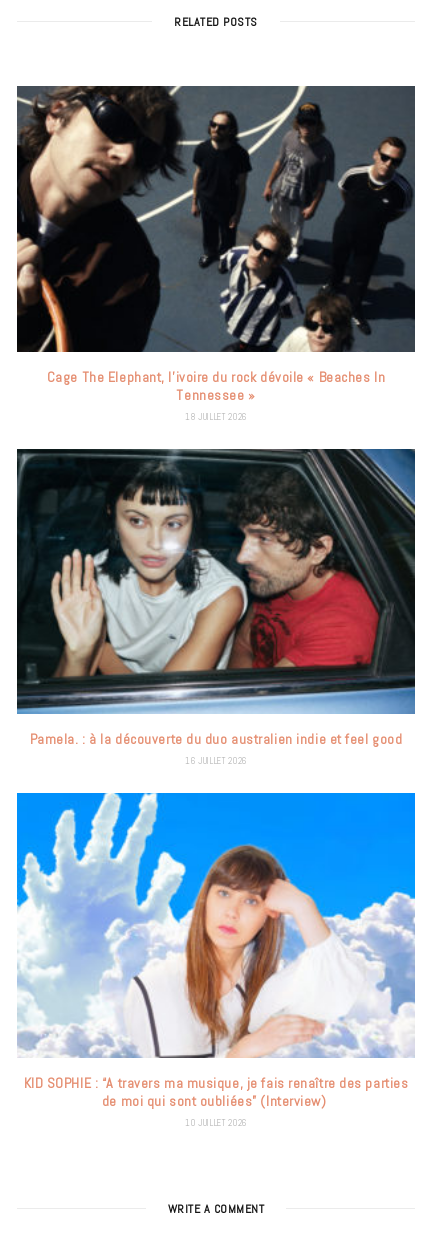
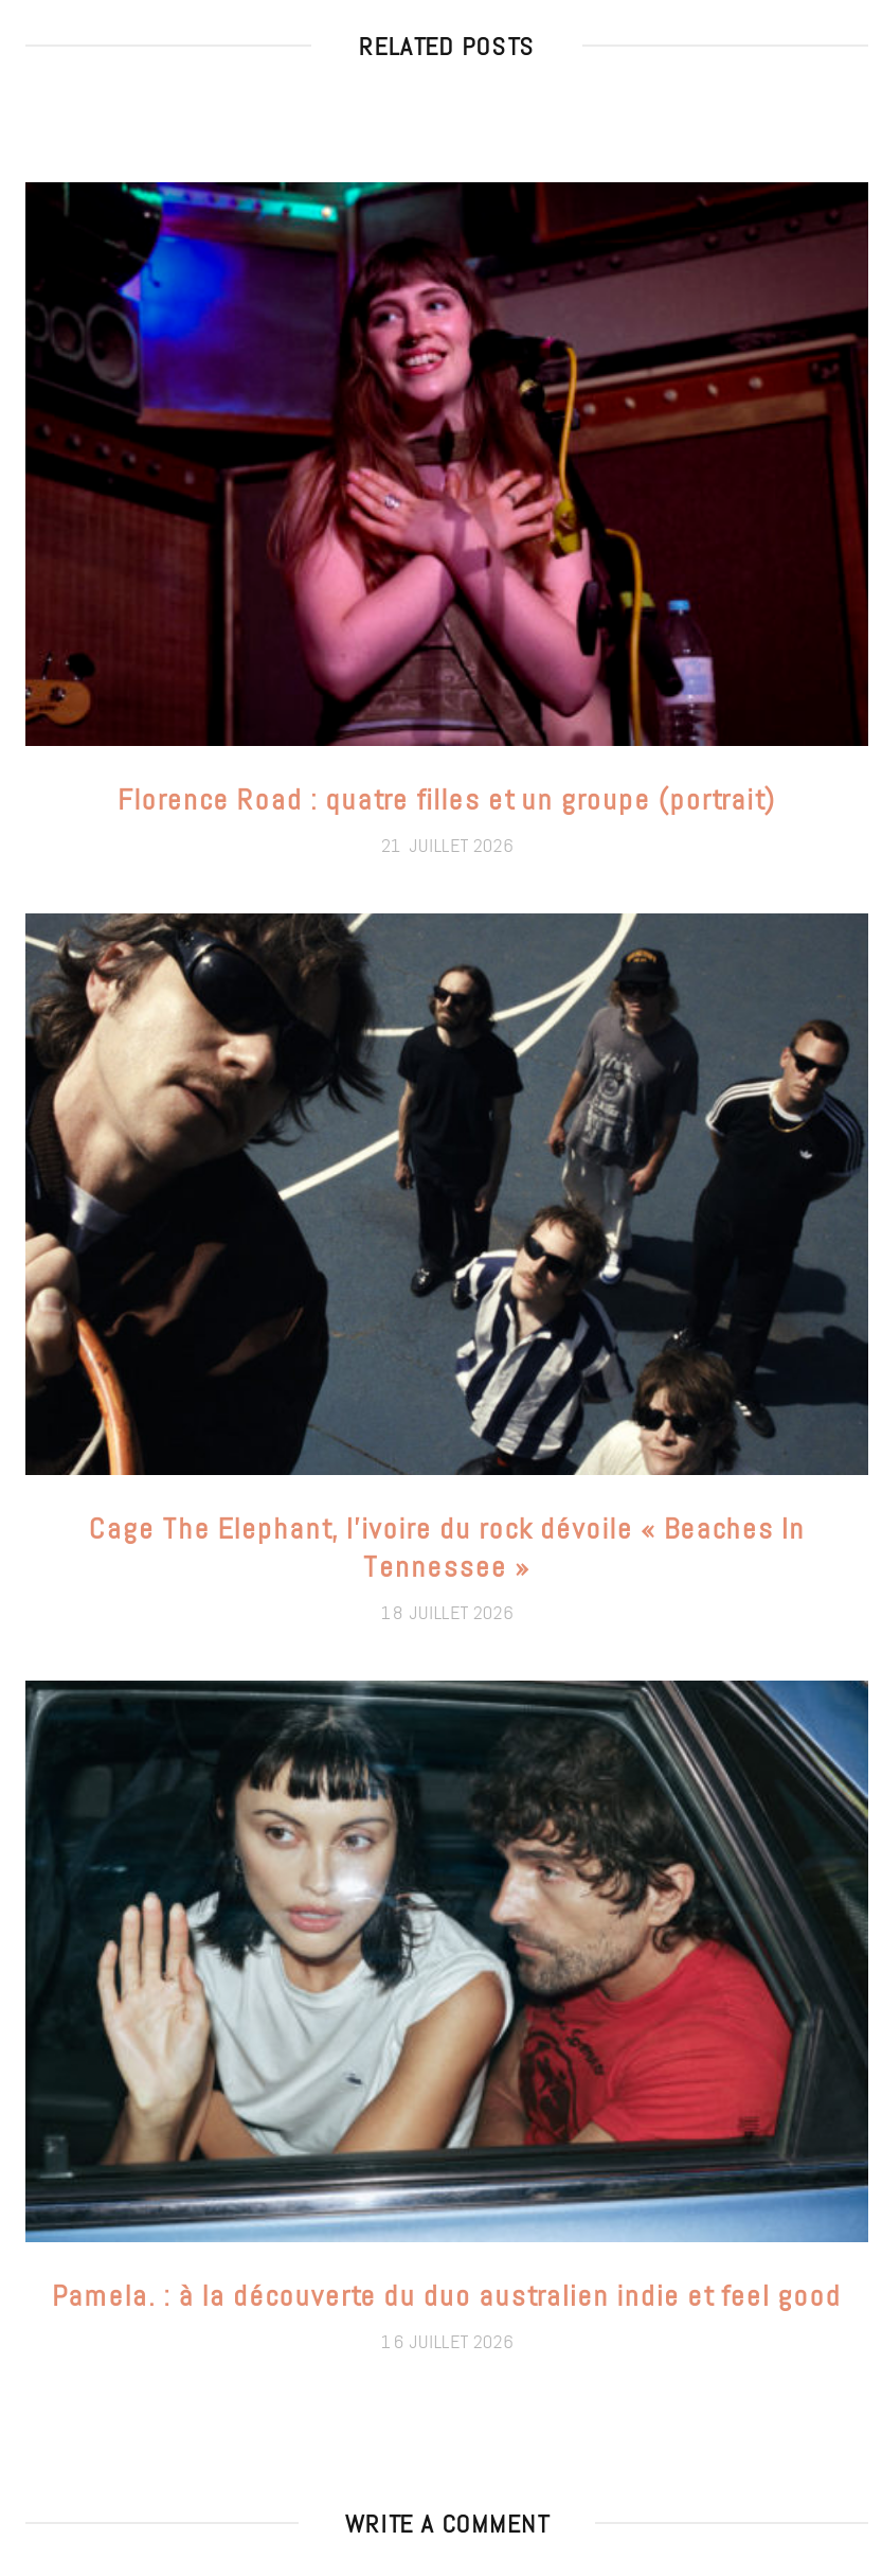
none -> [23,180,868,858] [image] | Florence Road : quatre filles et un groupe (portrait) | 21 JUILLET 2026
moved [15,85,415,767] -> [21,909,868,2355]: [image] | Cage The Elephant, l’ivoire du rock dévoile « Beaches In | Tennessee » | 18 JUILLET 2026 | Pamela. : à la découverte du duo australien indie et feel good | 16 JUILLET 2026
[16,792,416,1129] [image] | KID SOPHIE : “A travers ma musique, je fais renaître des parties | de moi qui sont oubliées” (Interview) | 10 JUILLET 2026 -> none

